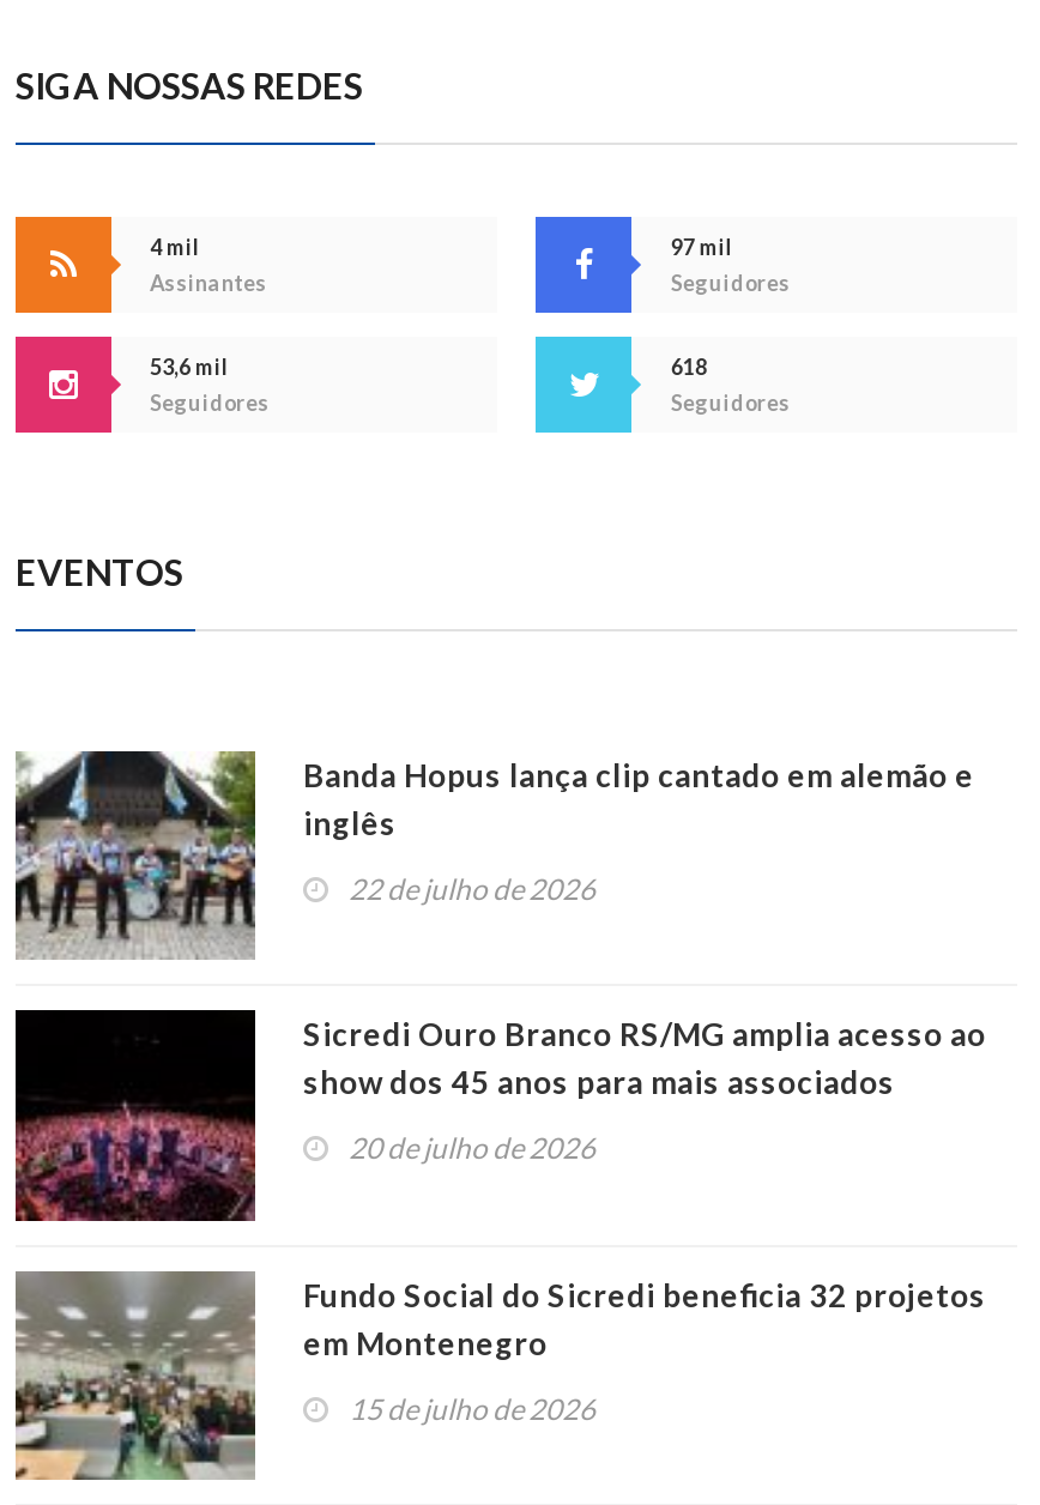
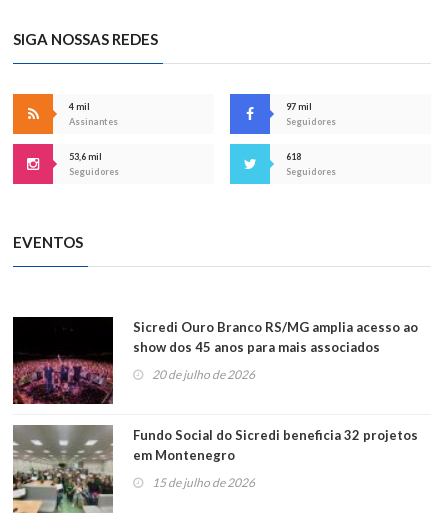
[13,749,974,957] [image] | Banda Hopus lança clip cantado em alemão e | inglês | 22 de julho de 2026 -> none

